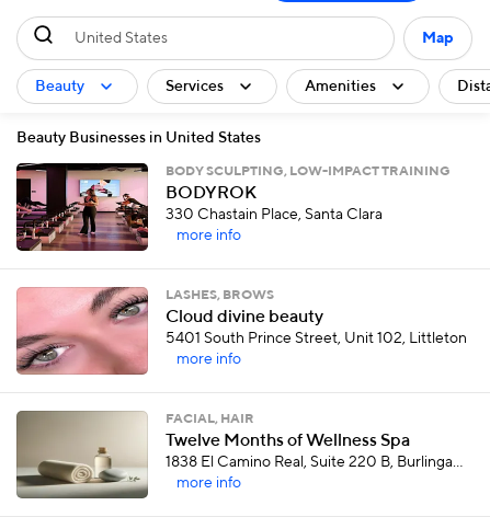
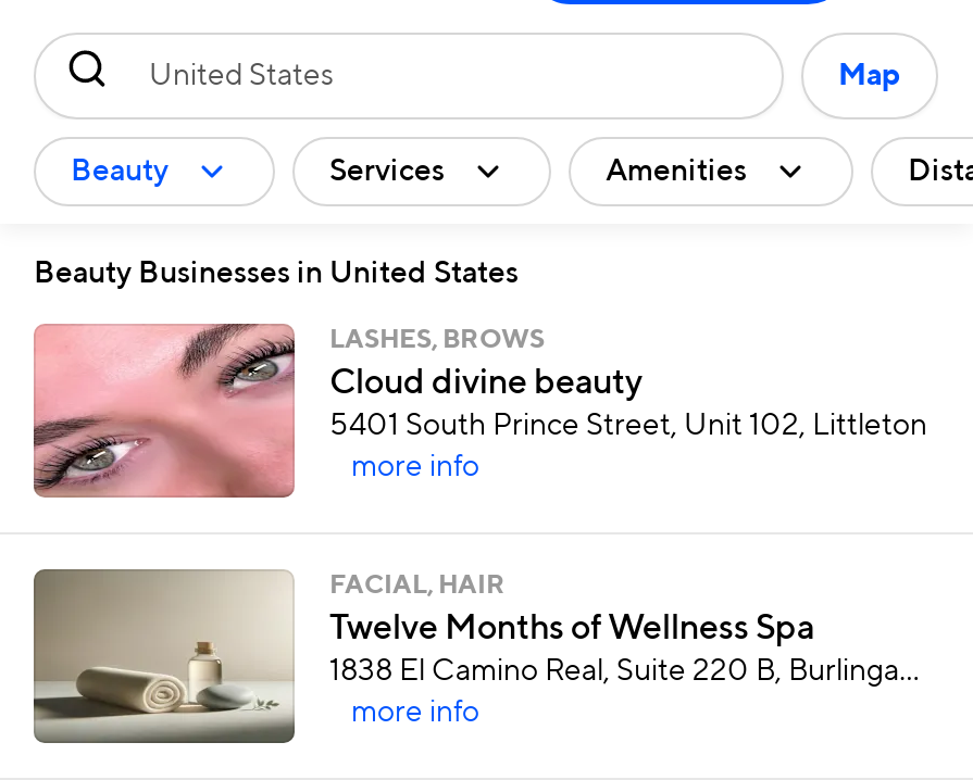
[15,162,451,252] [image] | BODY SCULPTING, LOW-IMPACT TRAINING | BODYROK | 330 Chastain Place, Santa Clara | more info -> none

